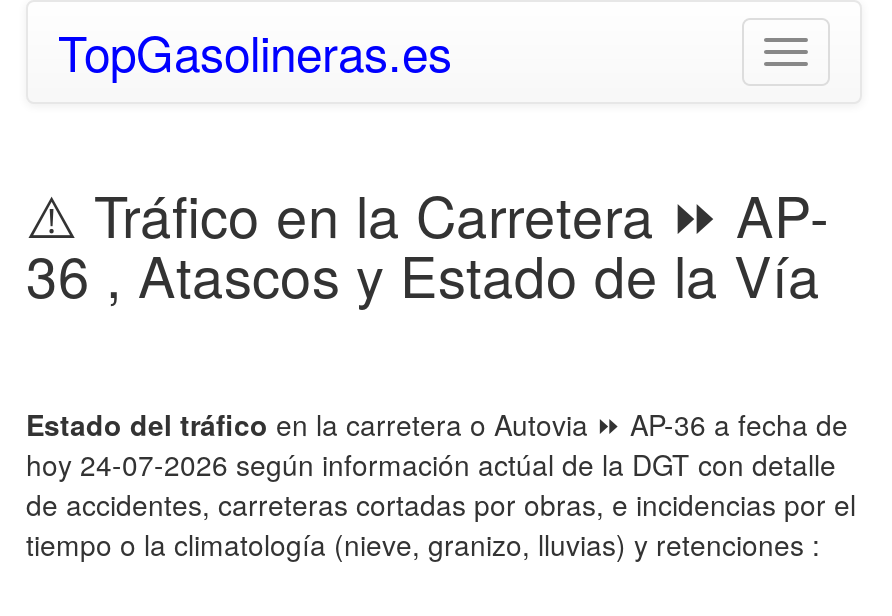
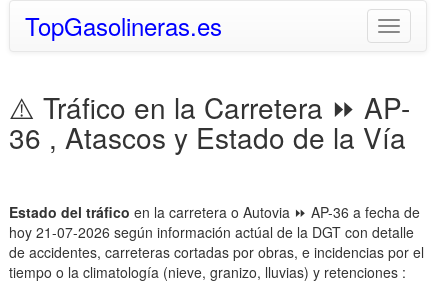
[26,444,836,484] hoy 24-07-2026 según información actúal de la DGT con detalle -> [9,222,414,242] hoy 21-07-2026 según información actúal de la DGT con detalle

